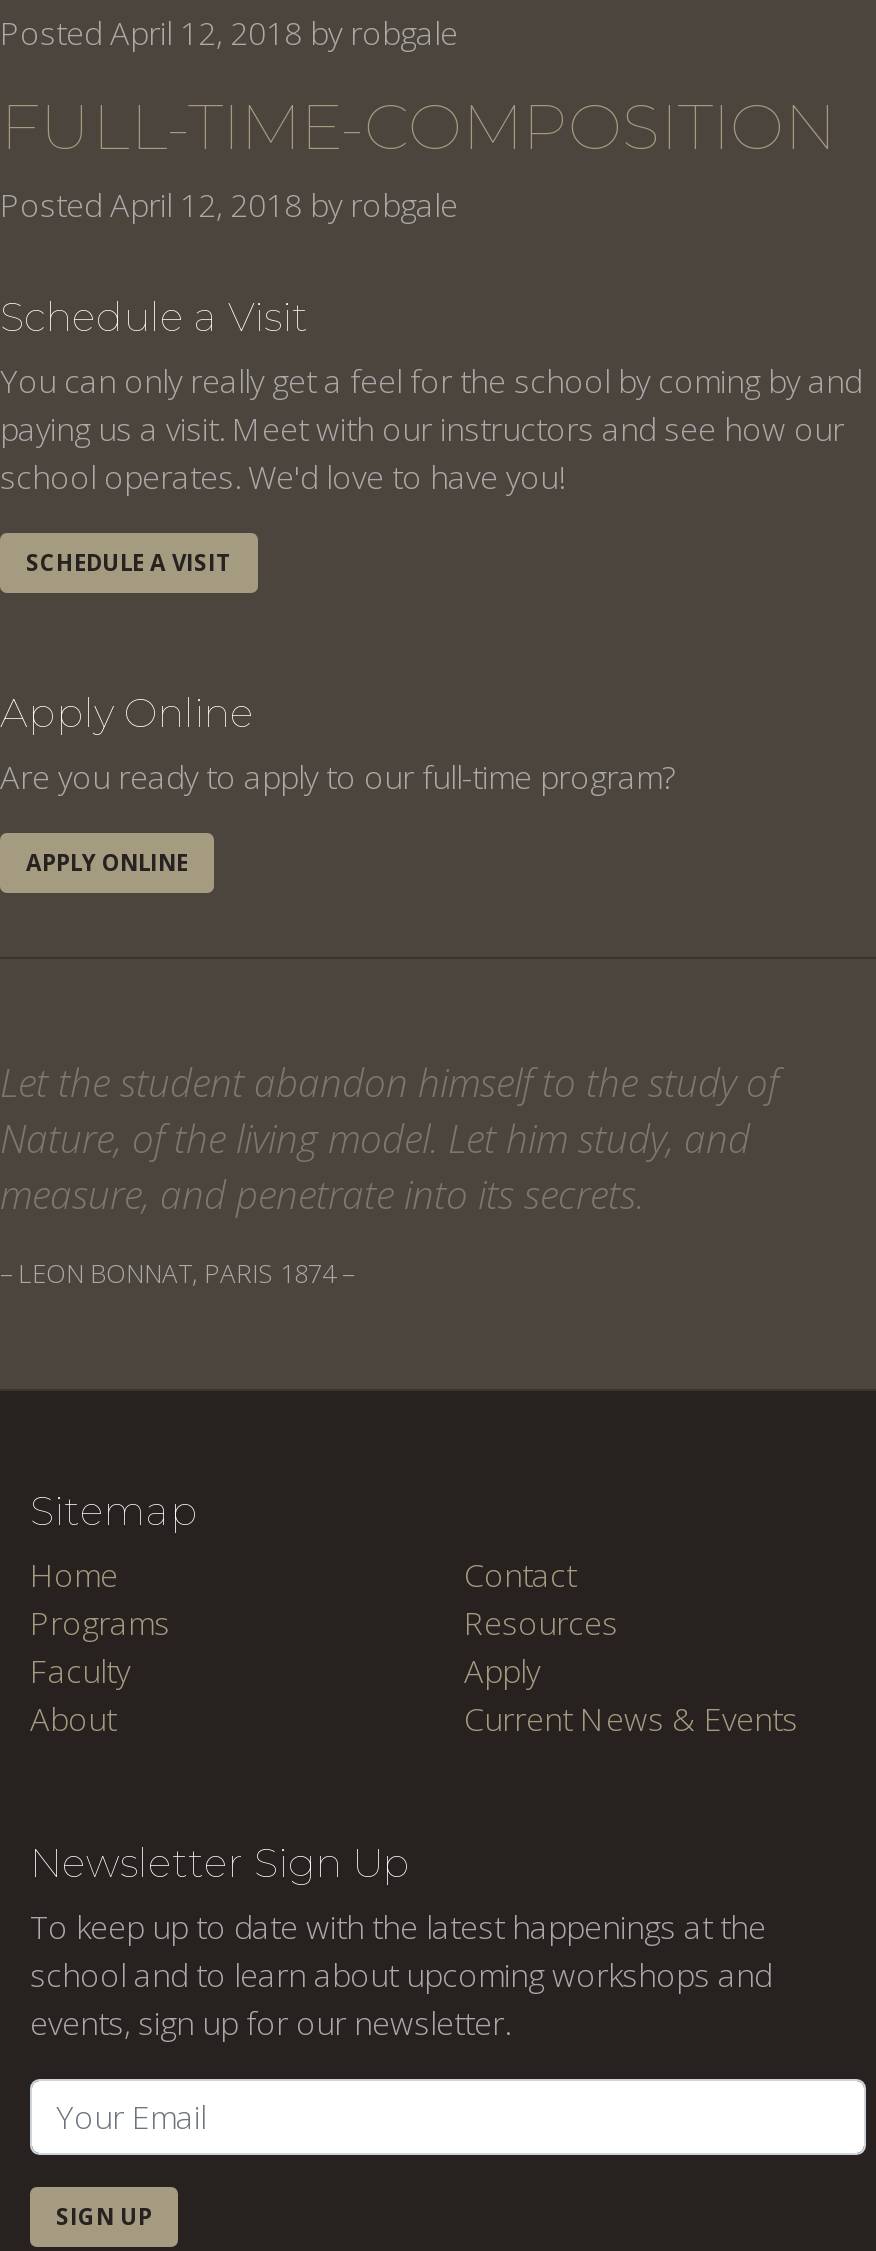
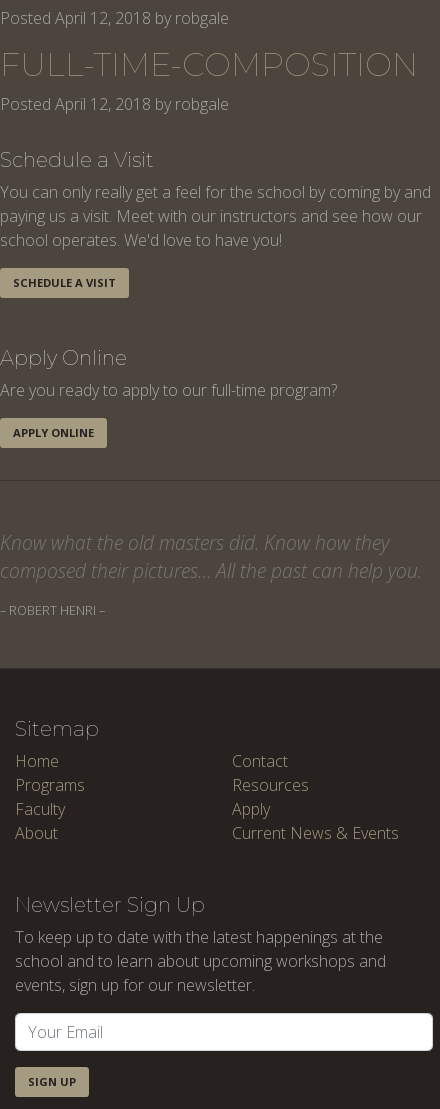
[0,1054,778,1220] Let the student abandon himself to the study of | Nature, of the living model. Let him study, and | measure, and penetrate into its secrets. -> [0,529,422,584] Know what the old masters did. Know how they | composed their pictures… All the past can help you.
[0,1254,354,1290] – LEON BONNAT, PARIS 1874 – -> [0,601,105,619] – ROBERT HENRI –

